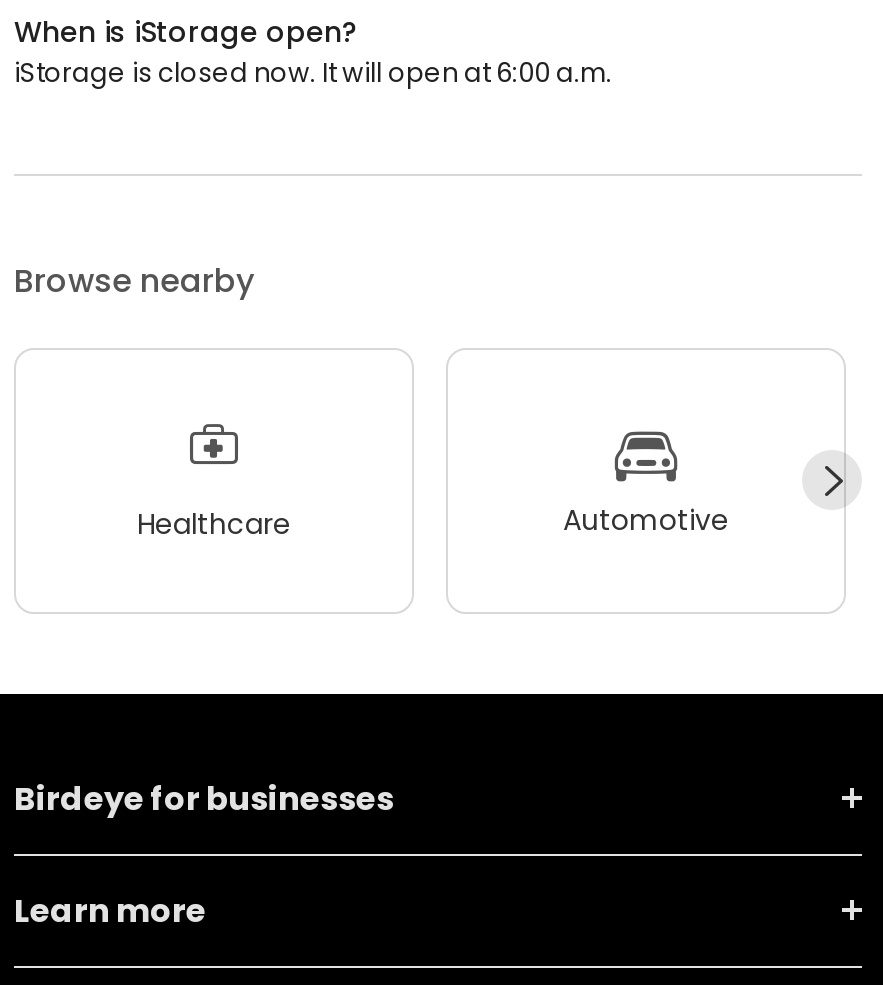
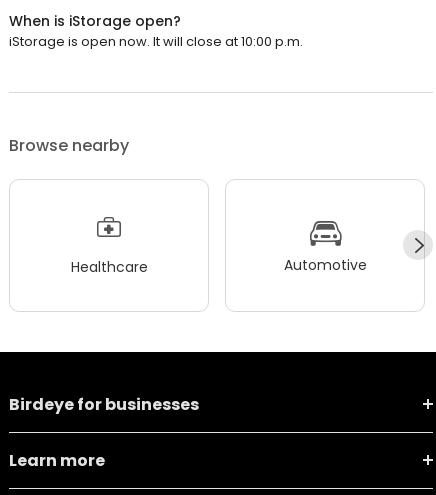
[14,53,612,91] iStorage is closed now. It will open at 6:00 a.m. -> [9,32,303,51] iStorage is open now. It will close at 10:00 p.m.

